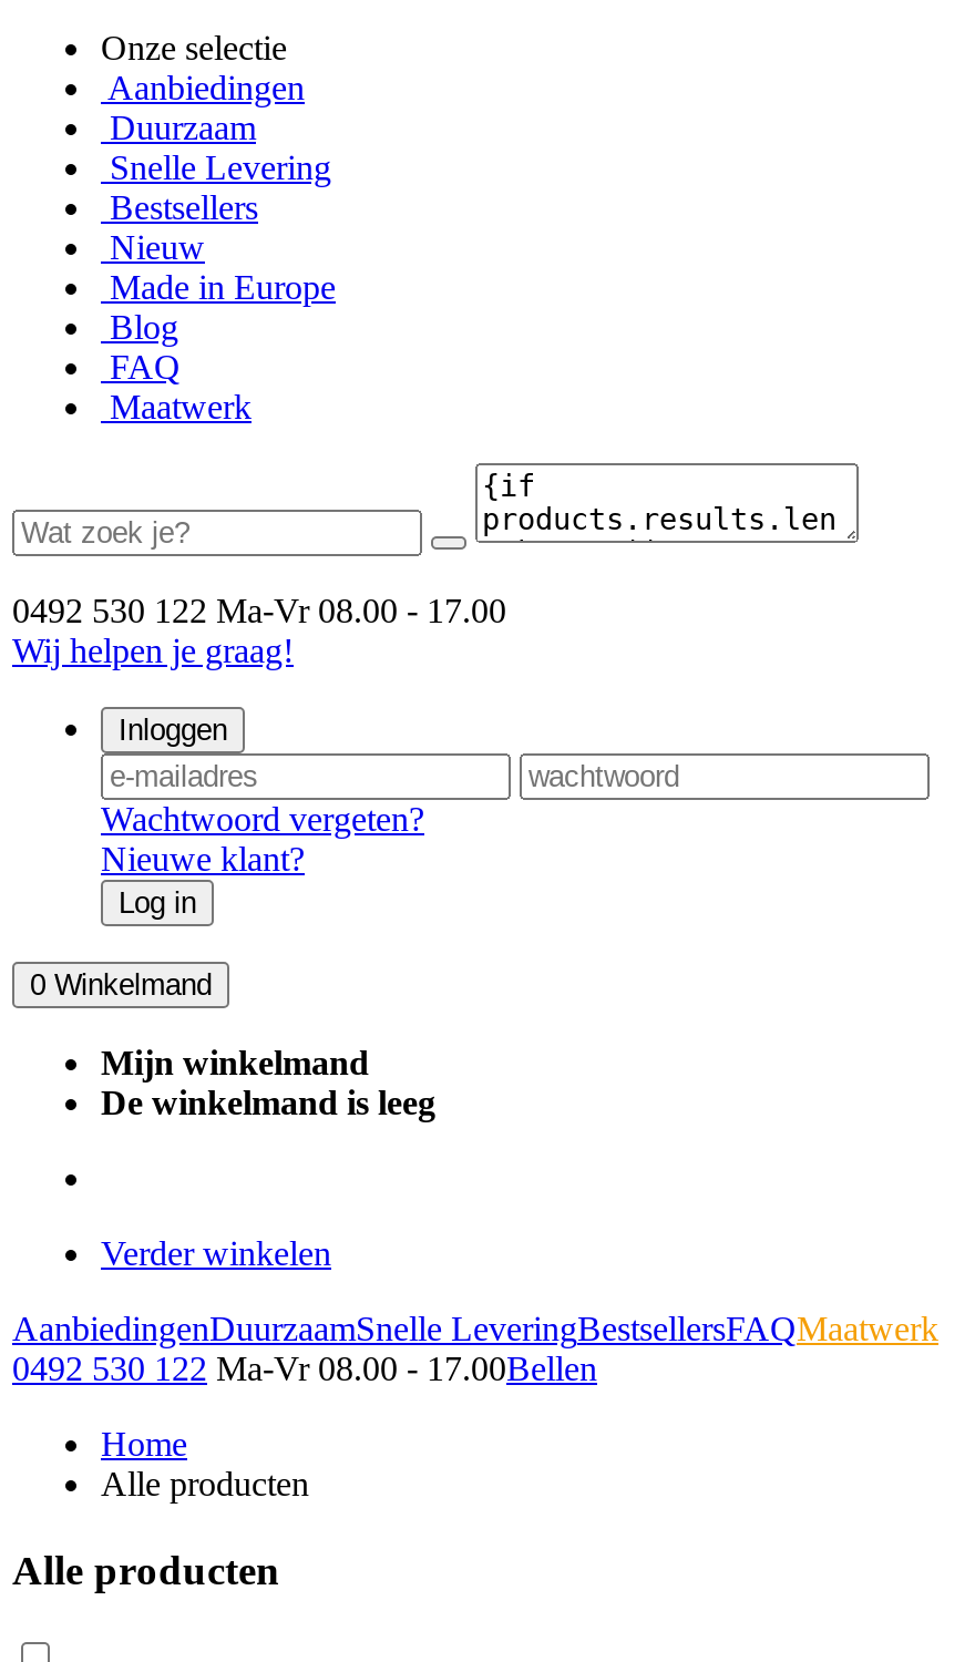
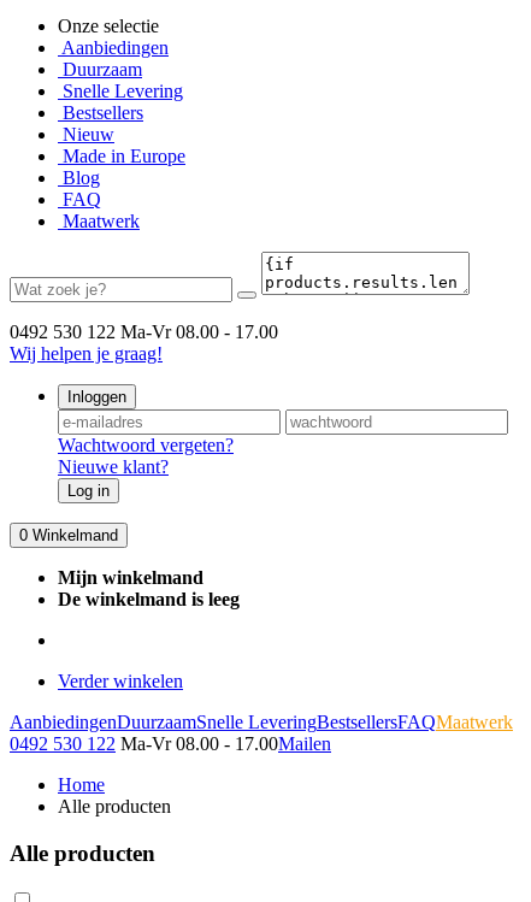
[12,1350,597,1387] 0492 530 122 Ma-Vr 08.00 - 17.00Bellen -> [10,733,331,754] 0492 530 122 Ma-Vr 08.00 - 17.00Mailen

